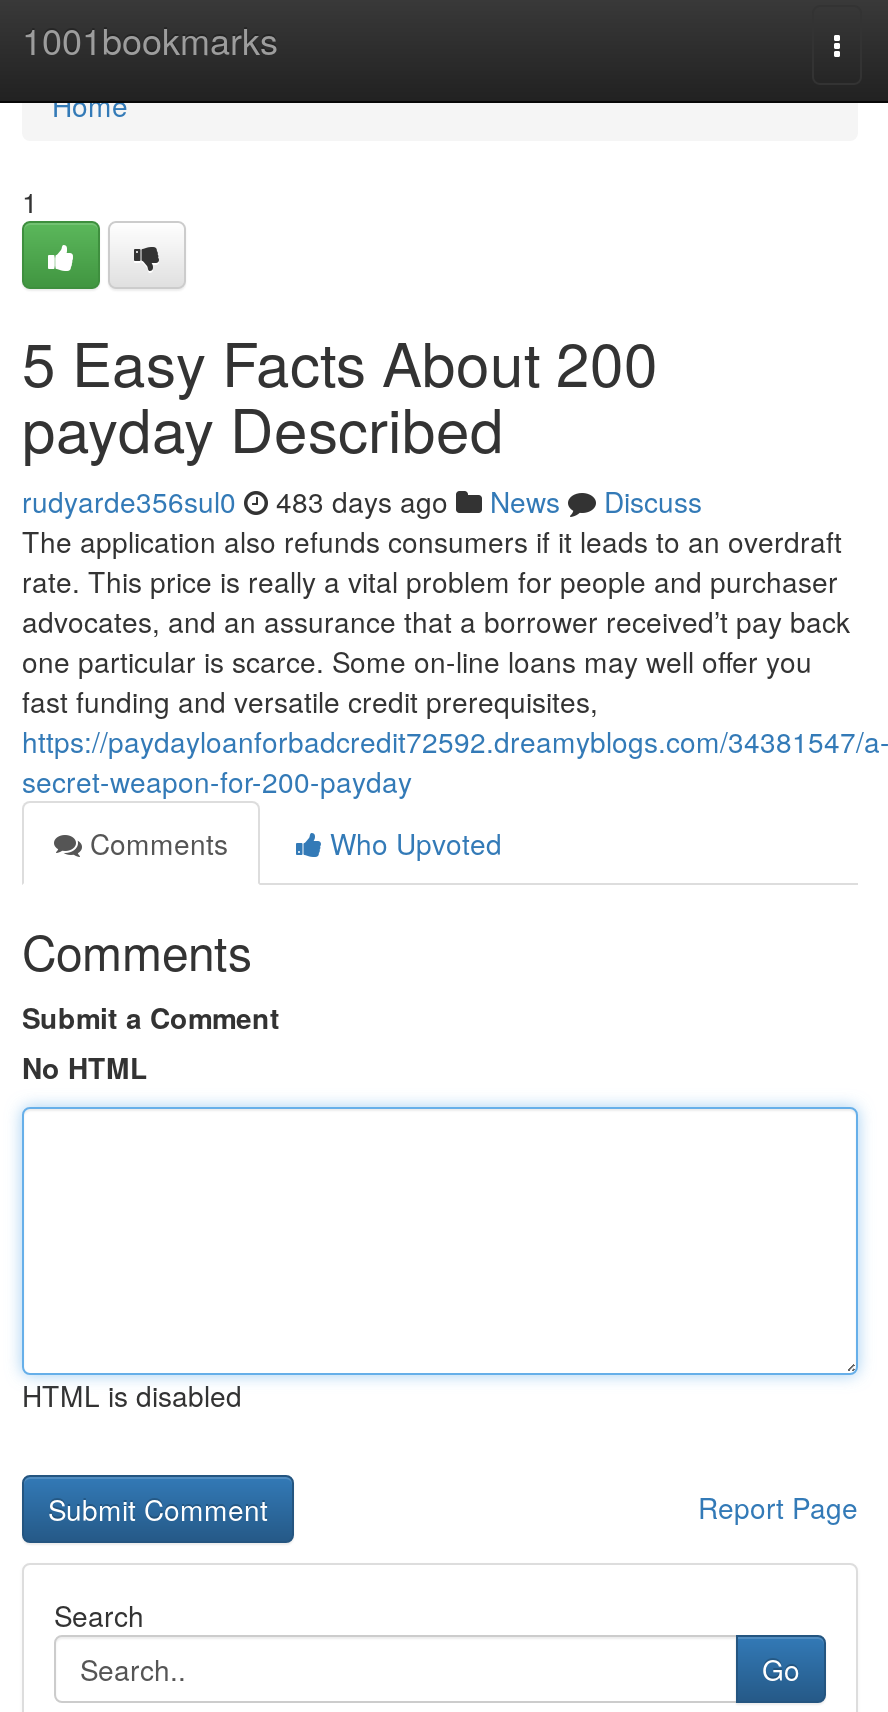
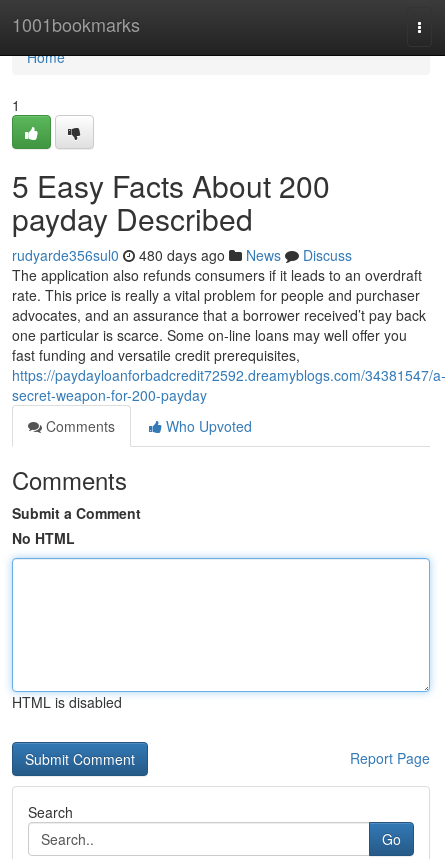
[22,481,702,521] rudyarde356sul0 483 days ago News Discuss -> [12,245,352,265] rudyarde356sul0 480 days ago News Discuss

